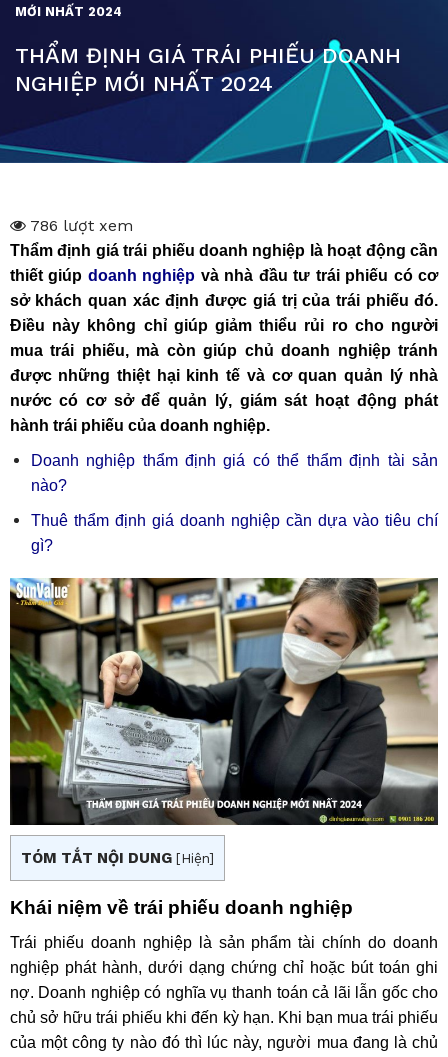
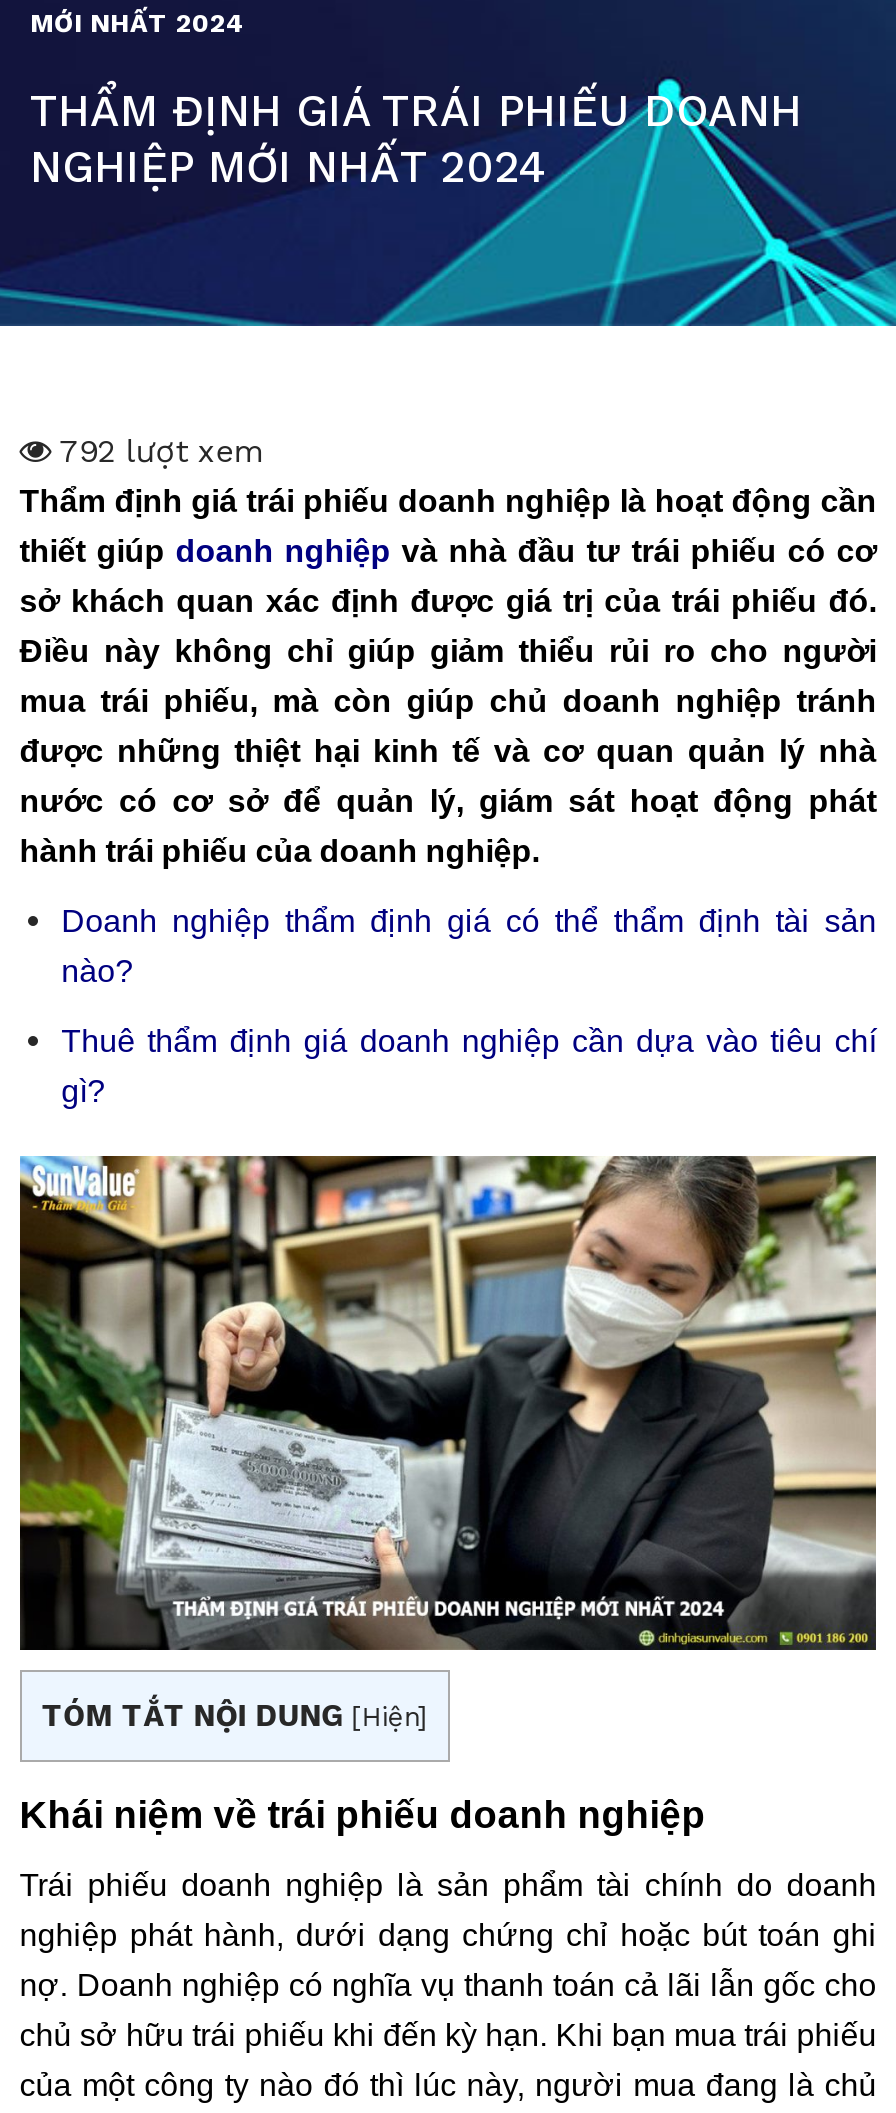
[26,216,133,235] 786 lượt xem -> [52,432,266,470] 792 lượt xem

